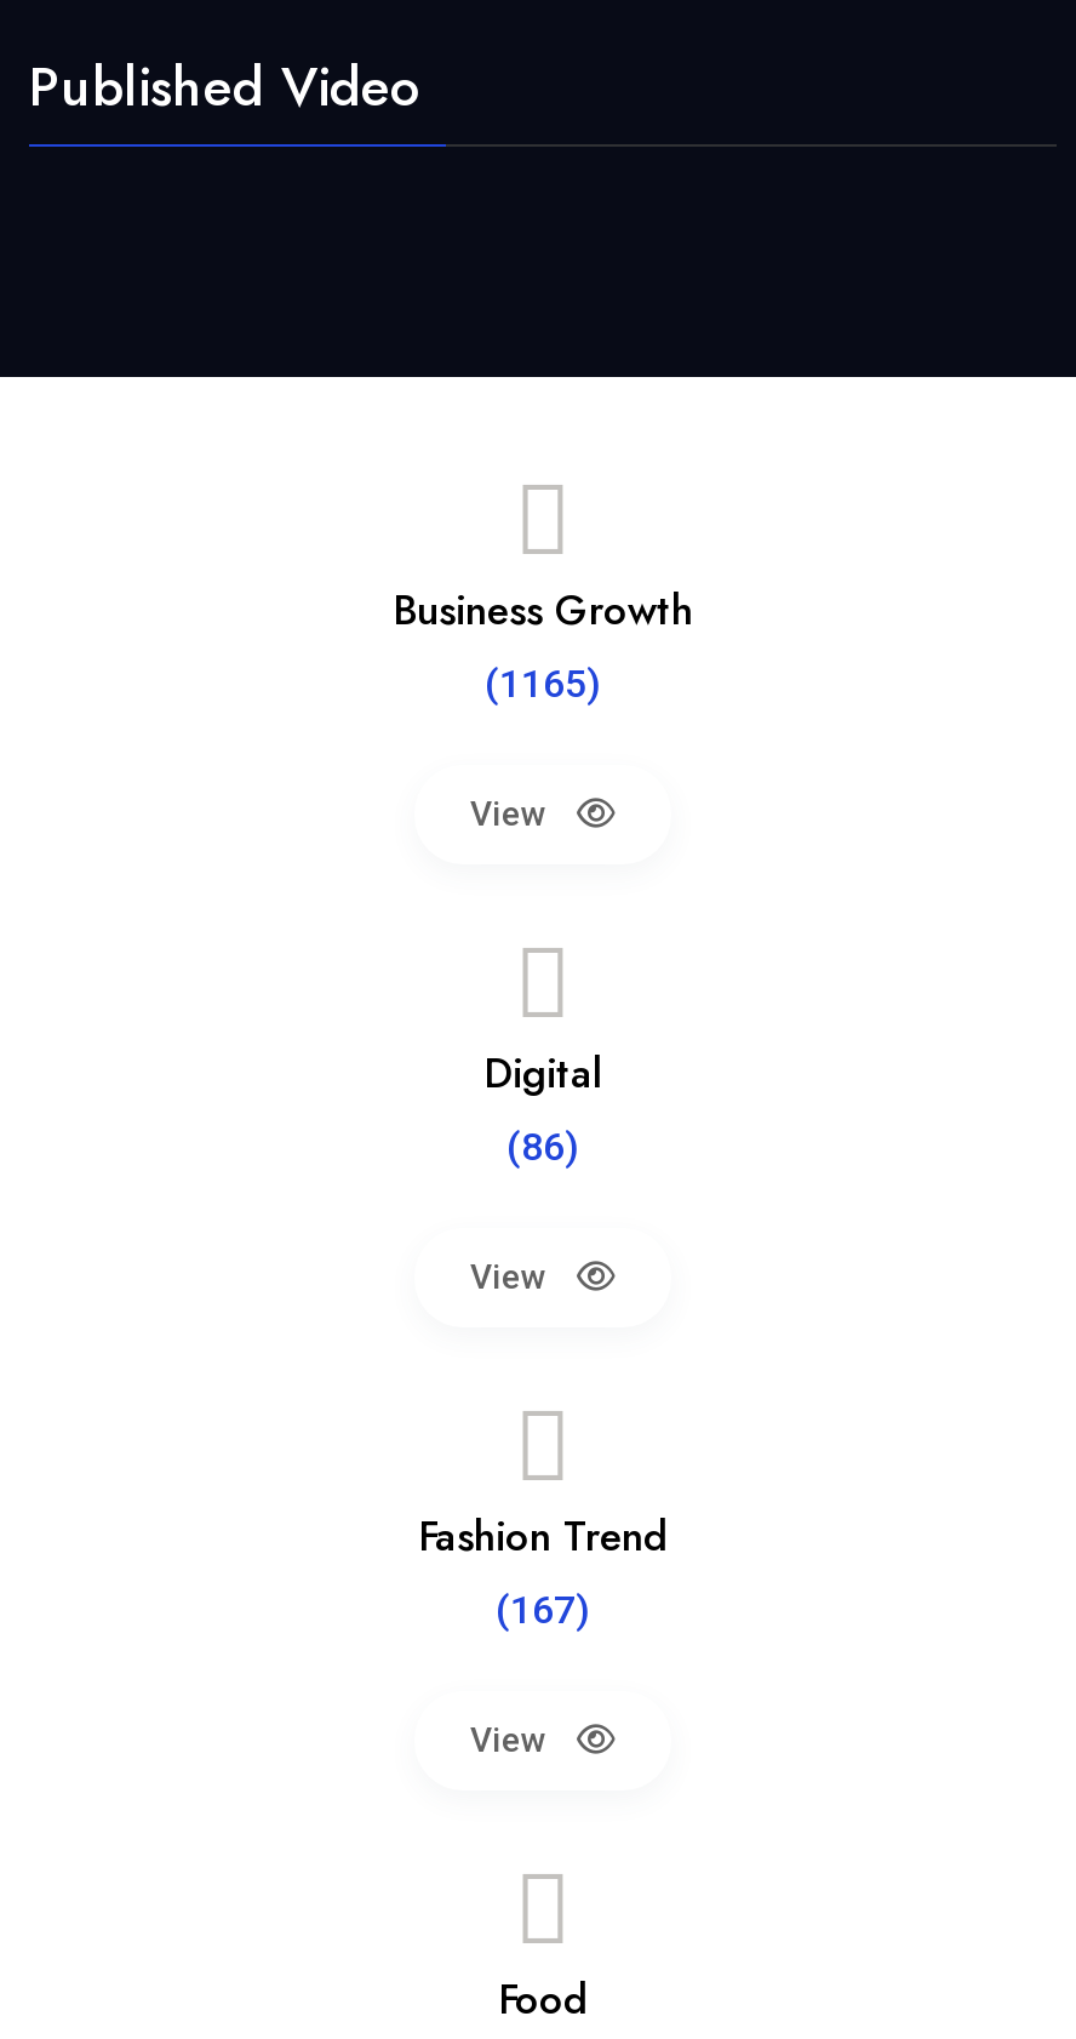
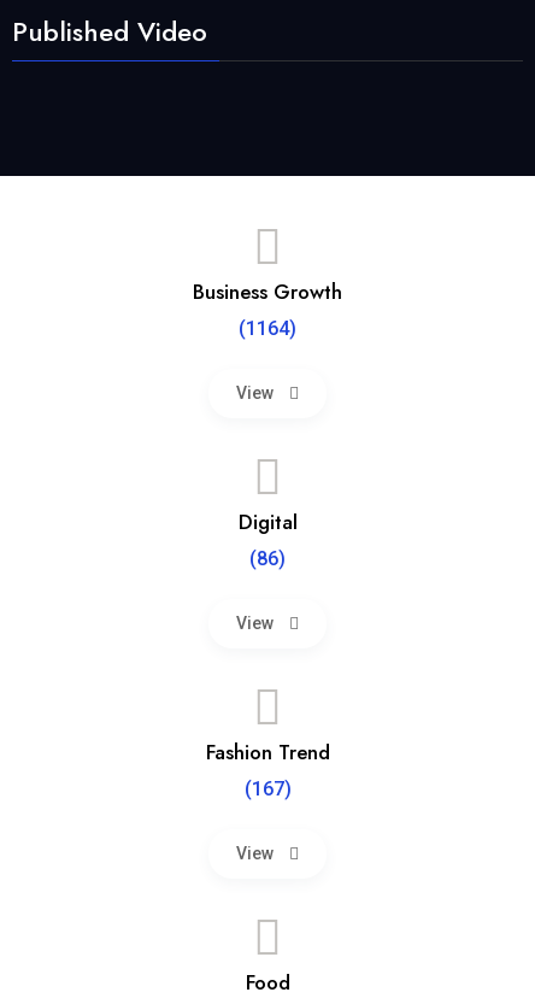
[485,660,601,706] (1165) -> [239,317,296,340] (1164)

